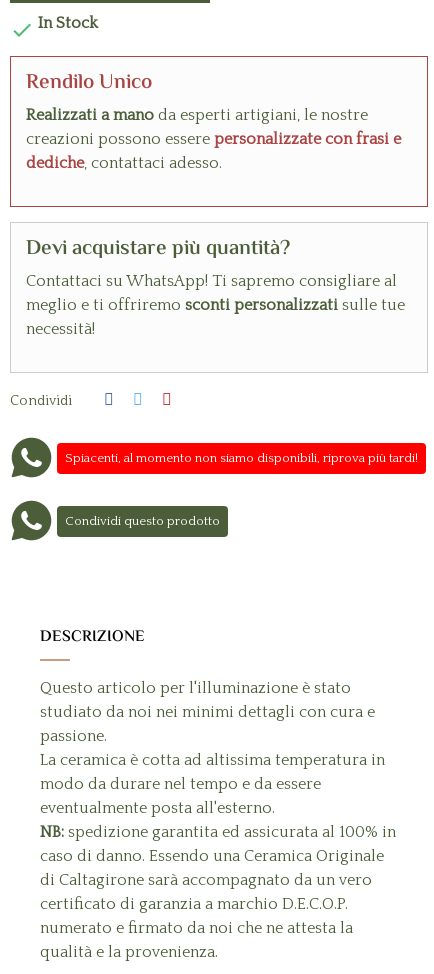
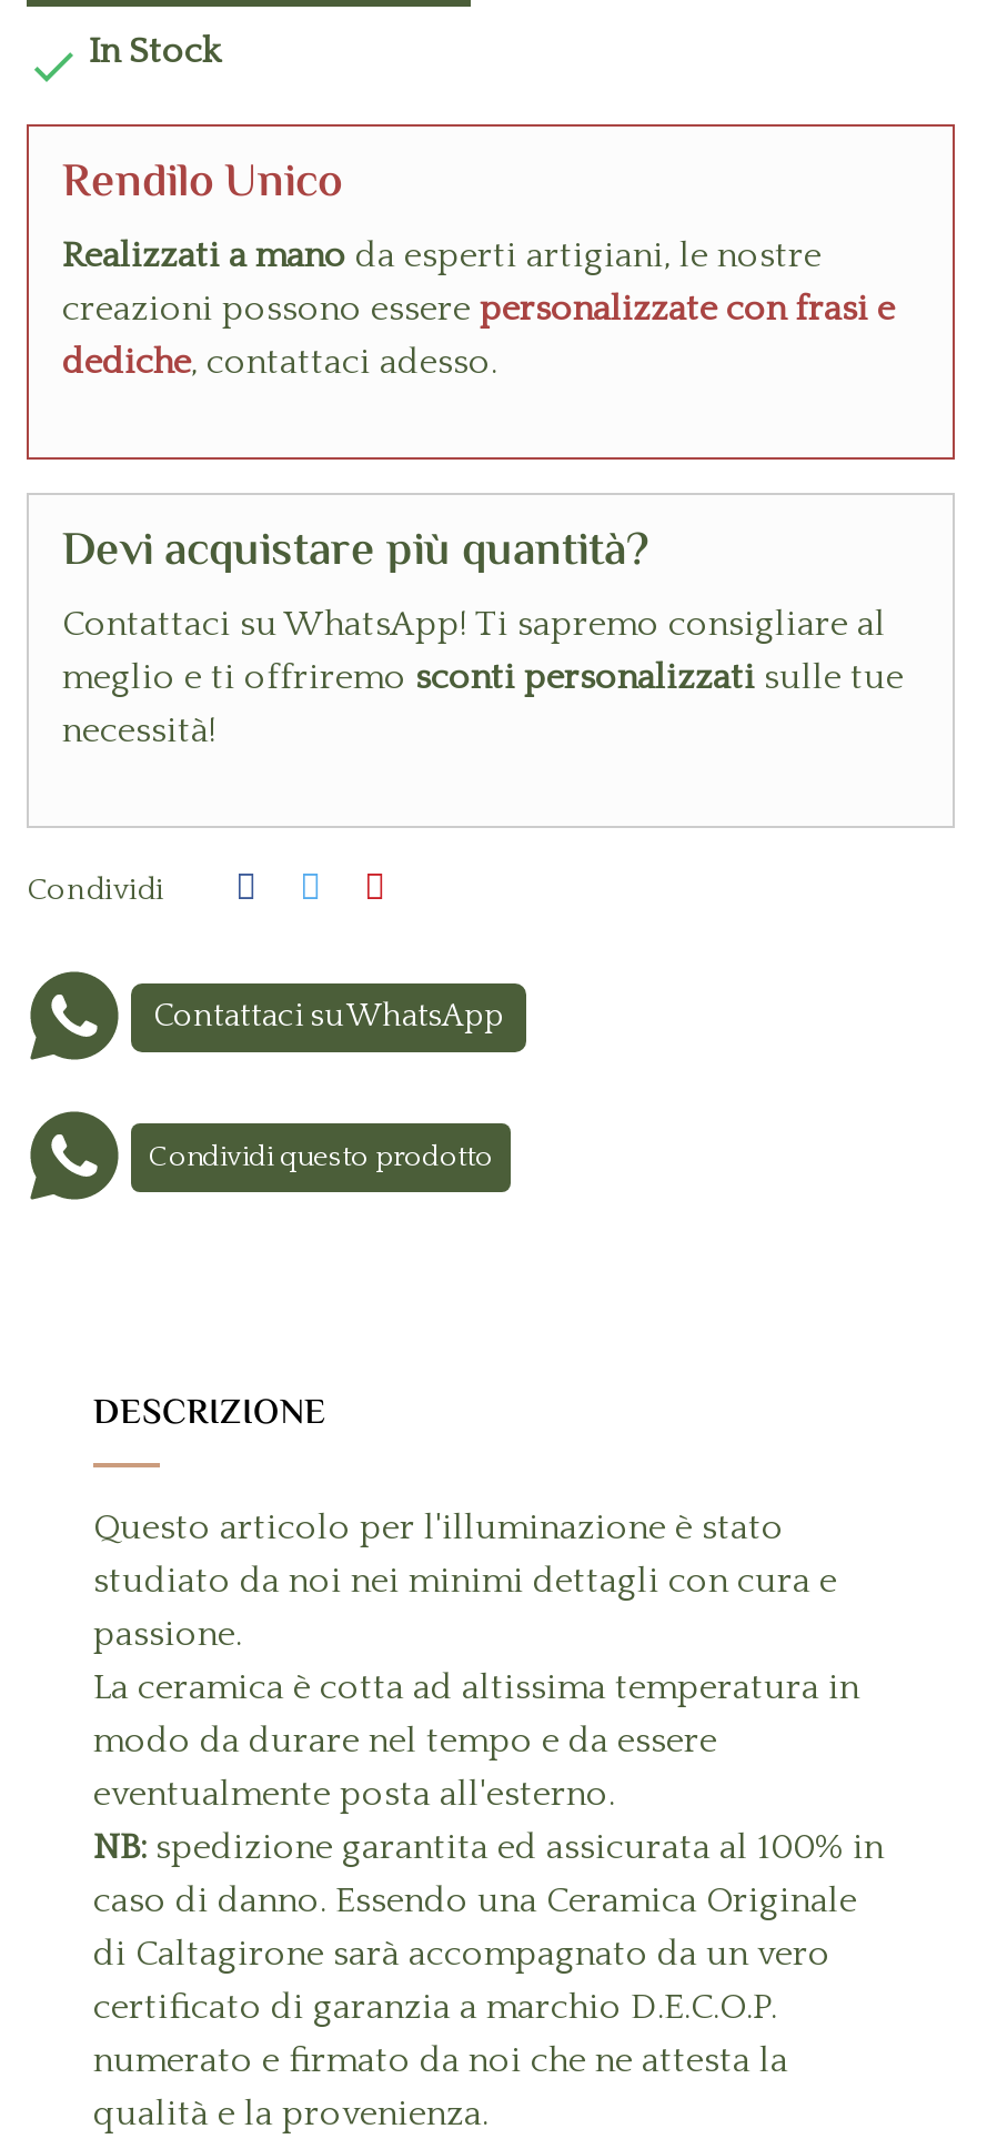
[65,450,418,464] Spiacenti, al momento non siamo disponibili, riprova più tardi! -> [153,998,504,1033] Contattaci su WhatsApp

